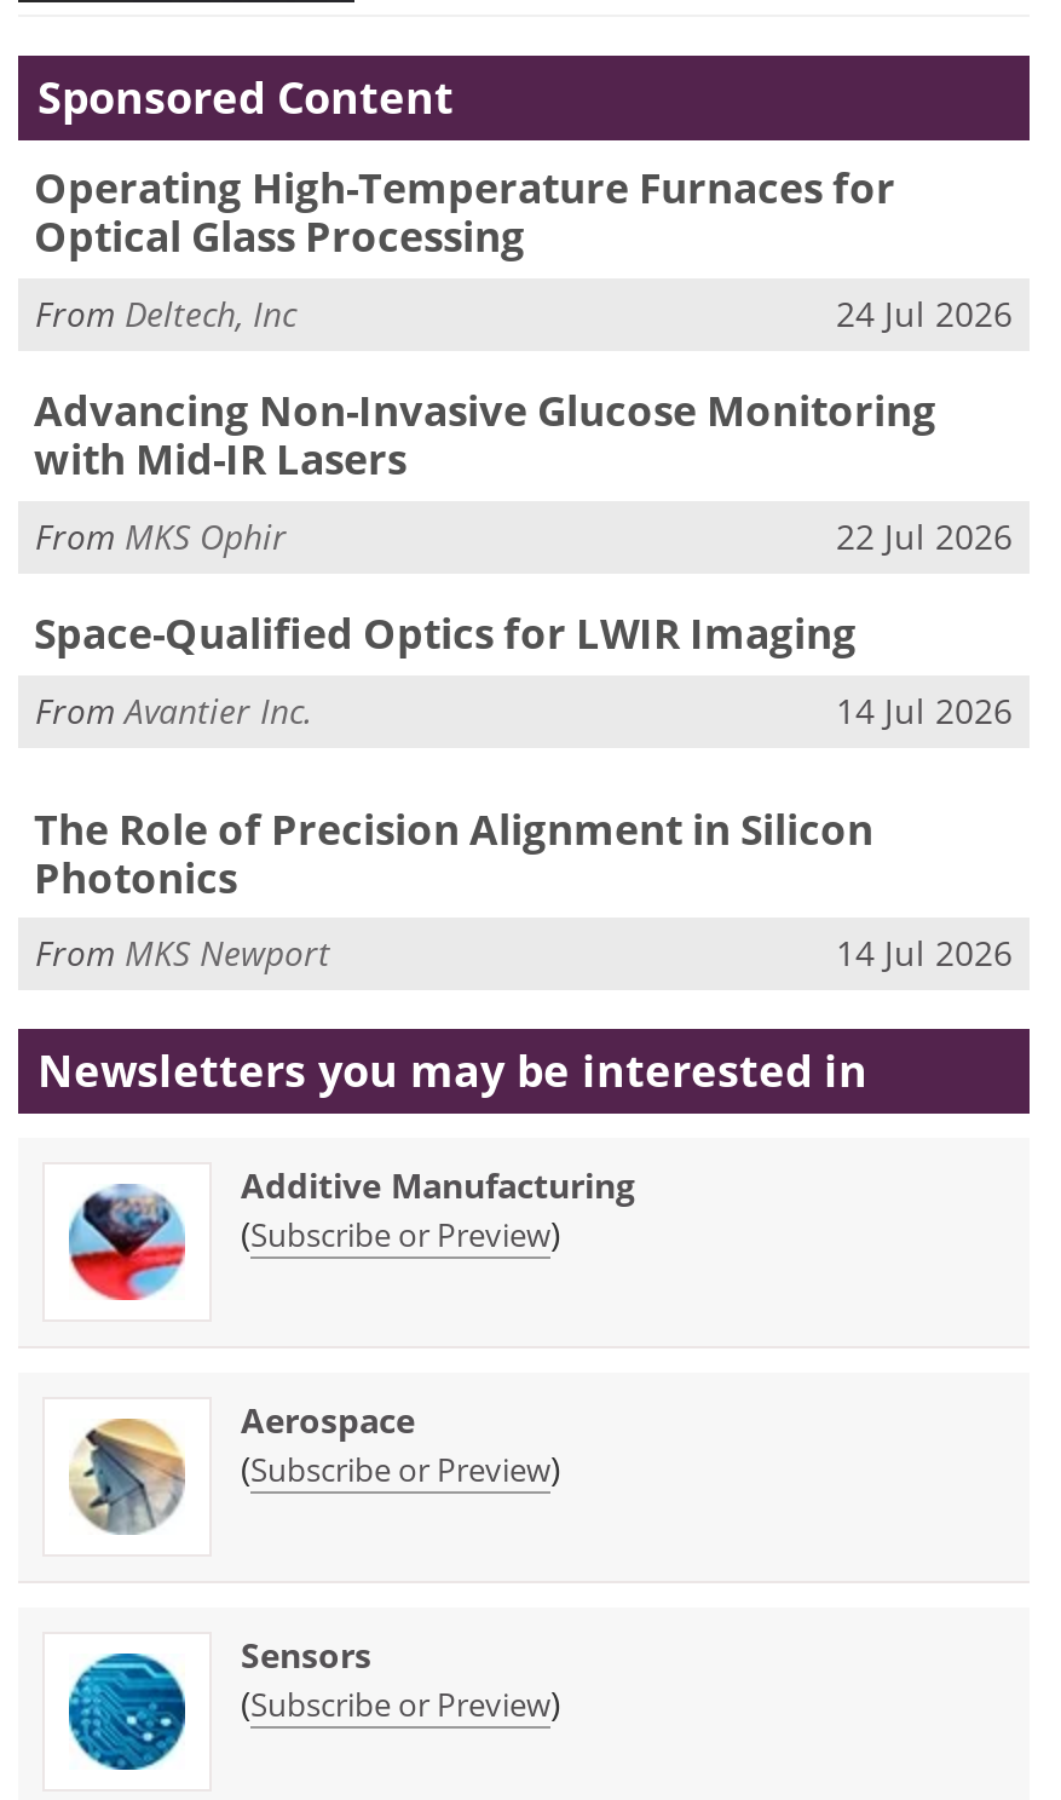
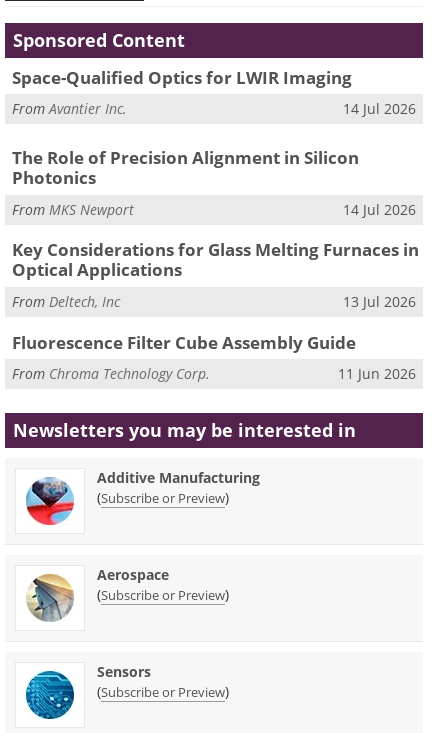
[34,159,1013,558] Operating High-Temperature Furnaces for | Optical Glass Processing | 24 Jul 2026 | Advancing Non-Invasive Glucose Monitoring | with Mid-IR Lasers | From MKS Ophir | 22 Jul 2026 -> none
moved [35,289,296,335] -> [12,292,120,311]: From Deltech, Inc
moved [34,605,1013,976] -> [11,66,416,219]: Space-Qualified Optics for LWIR Imaging | From Avantier Inc. | 14 Jul 2026 | The Role of Precision Alignment in Silicon | Photonics | From MKS Newport | 14 Jul 2026
none -> [11,238,418,383] Key Considerations for Glass Melting Furnaces in | Optical Applications | 13 Jul 2026 | Fluorescence Filter Cube Assembly Guide | From Chroma Technology Corp. | 11 Jun 2026

